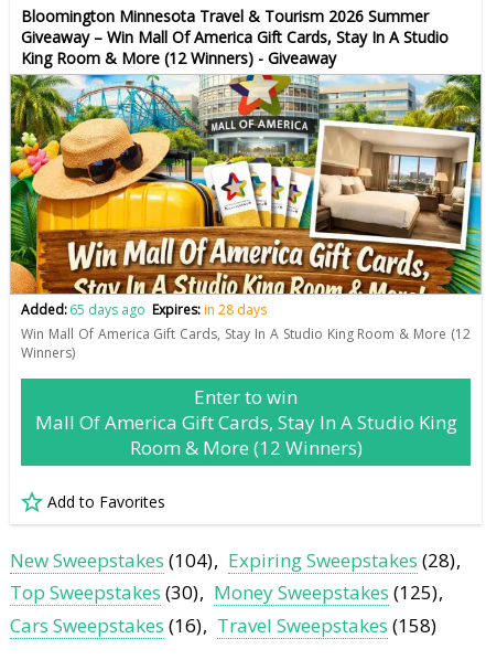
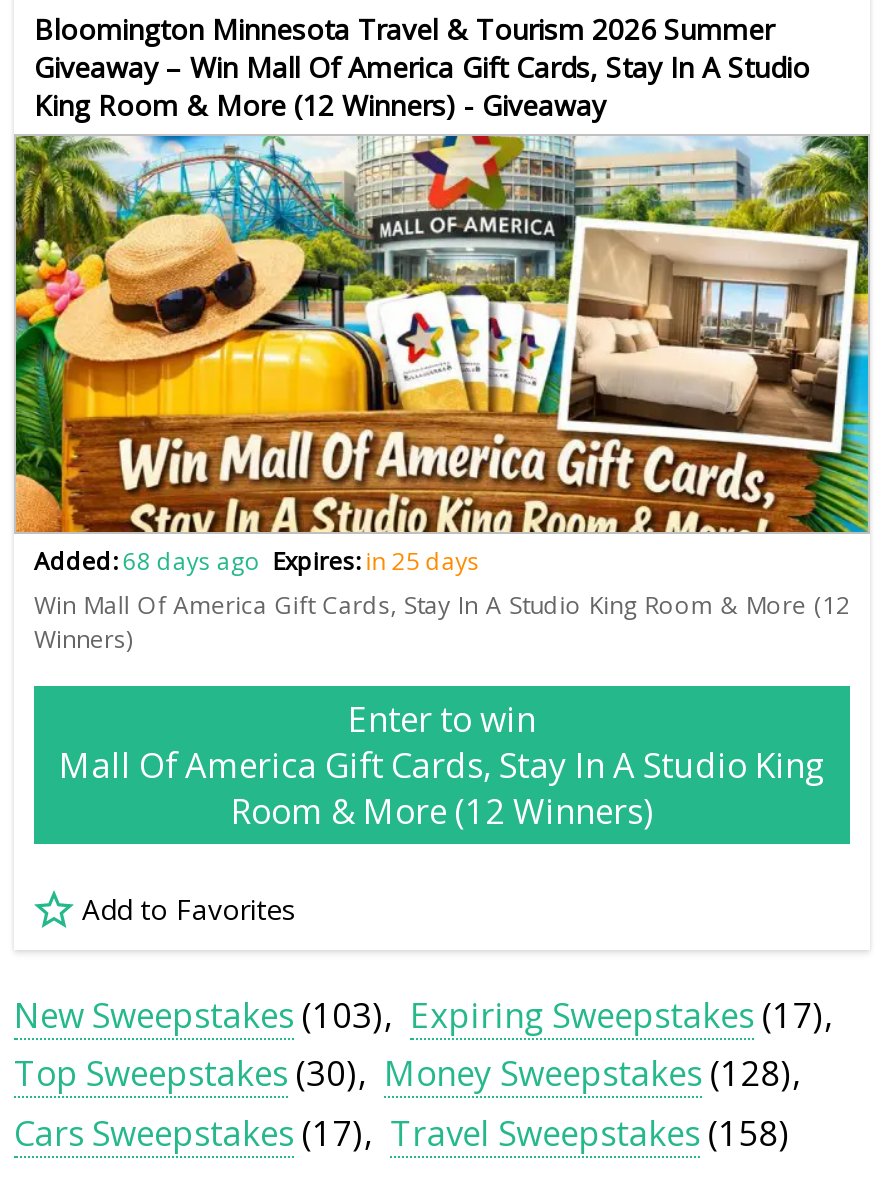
[21,300,266,319] Added: 65 days ago Expires: in 28 days -> [34,544,480,578] Added: 68 days ago Expires: in 25 days
[10,547,213,572] New Sweepstakes (104) -> [14,991,382,1037] New Sweepstakes (103)
[228,547,455,572] Expiring Sweepstakes (28) -> [410,991,822,1037] Expiring Sweepstakes (17)
[214,580,438,605] Money Sweepstakes (125) -> [384,1051,790,1097] Money Sweepstakes (128)
[10,613,202,638] Cars Sweepstakes (16) -> [14,1110,362,1156] Cars Sweepstakes (17)

